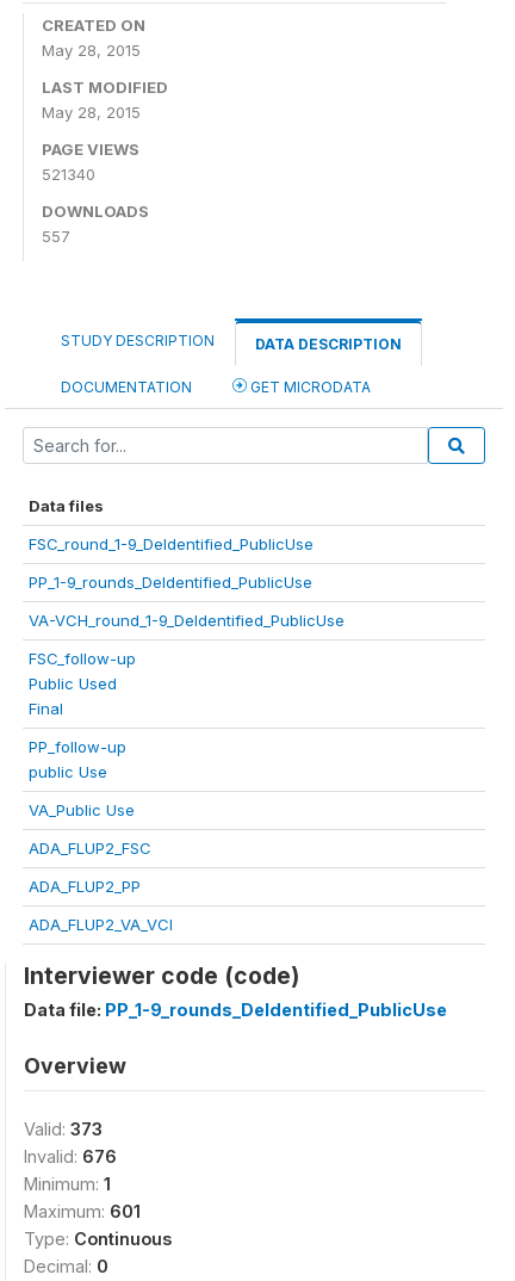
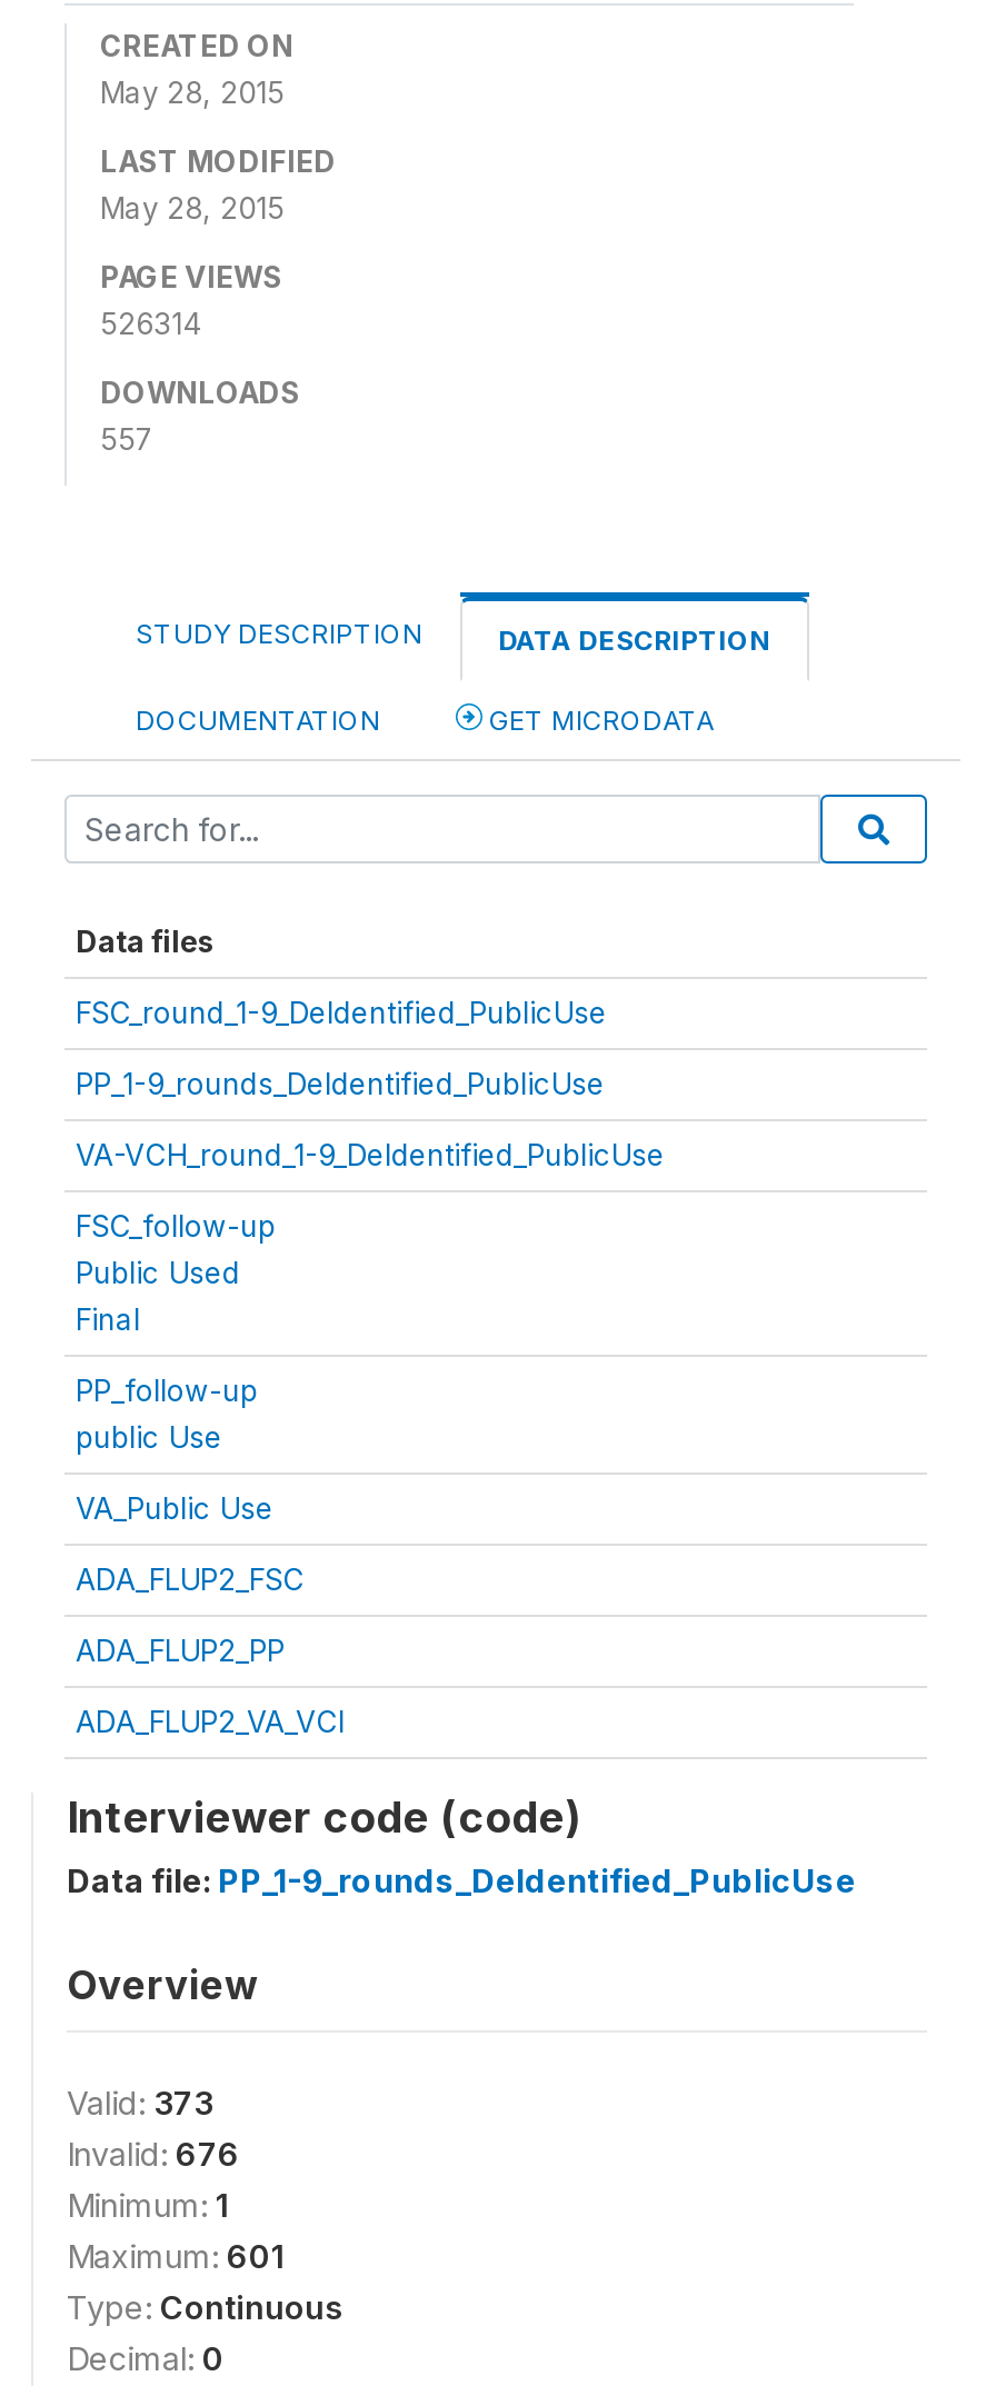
[42,165,95,184] 521340 -> [100,306,200,341] 526314

